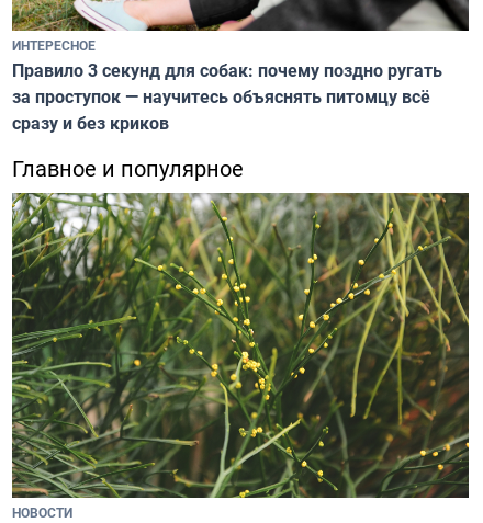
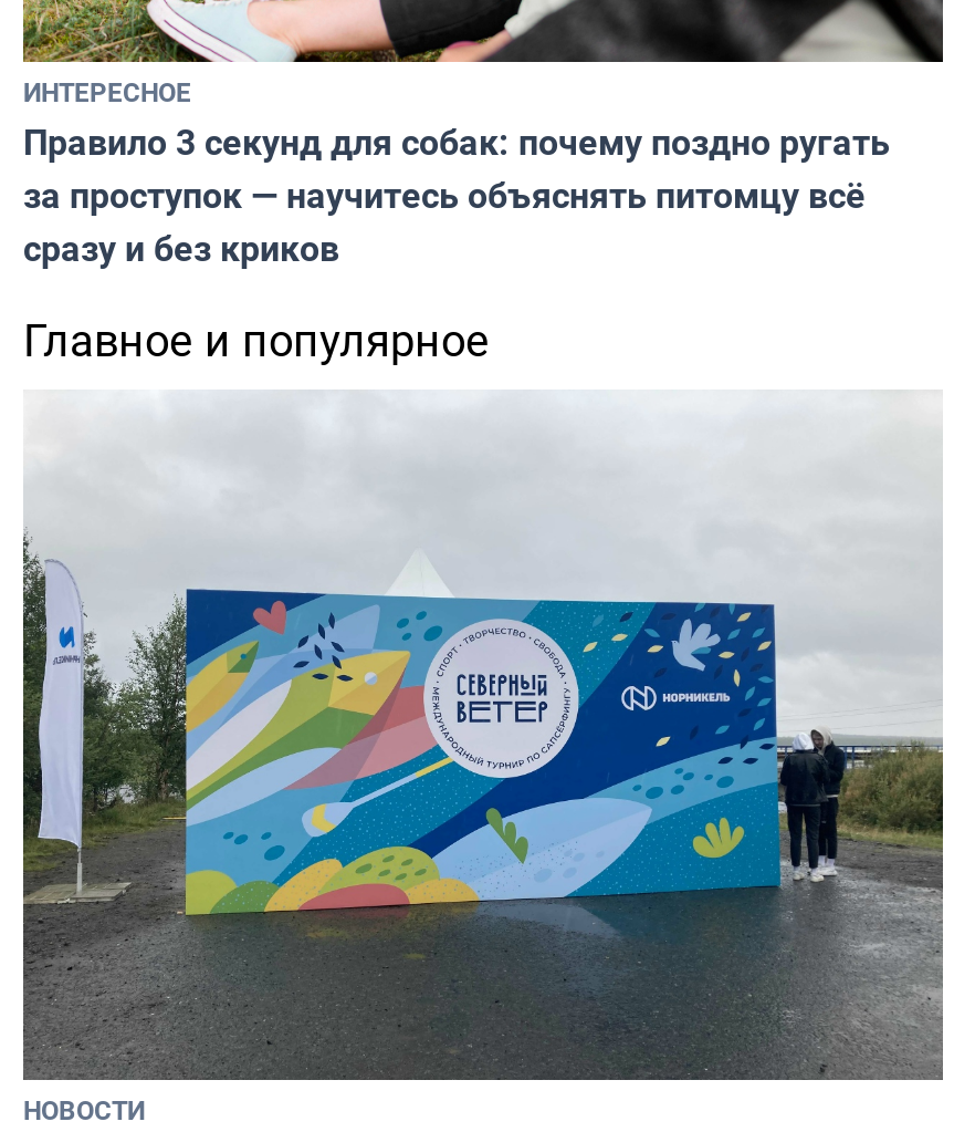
[11,192,470,499] [image] -> [23,392,943,1082] [image]

